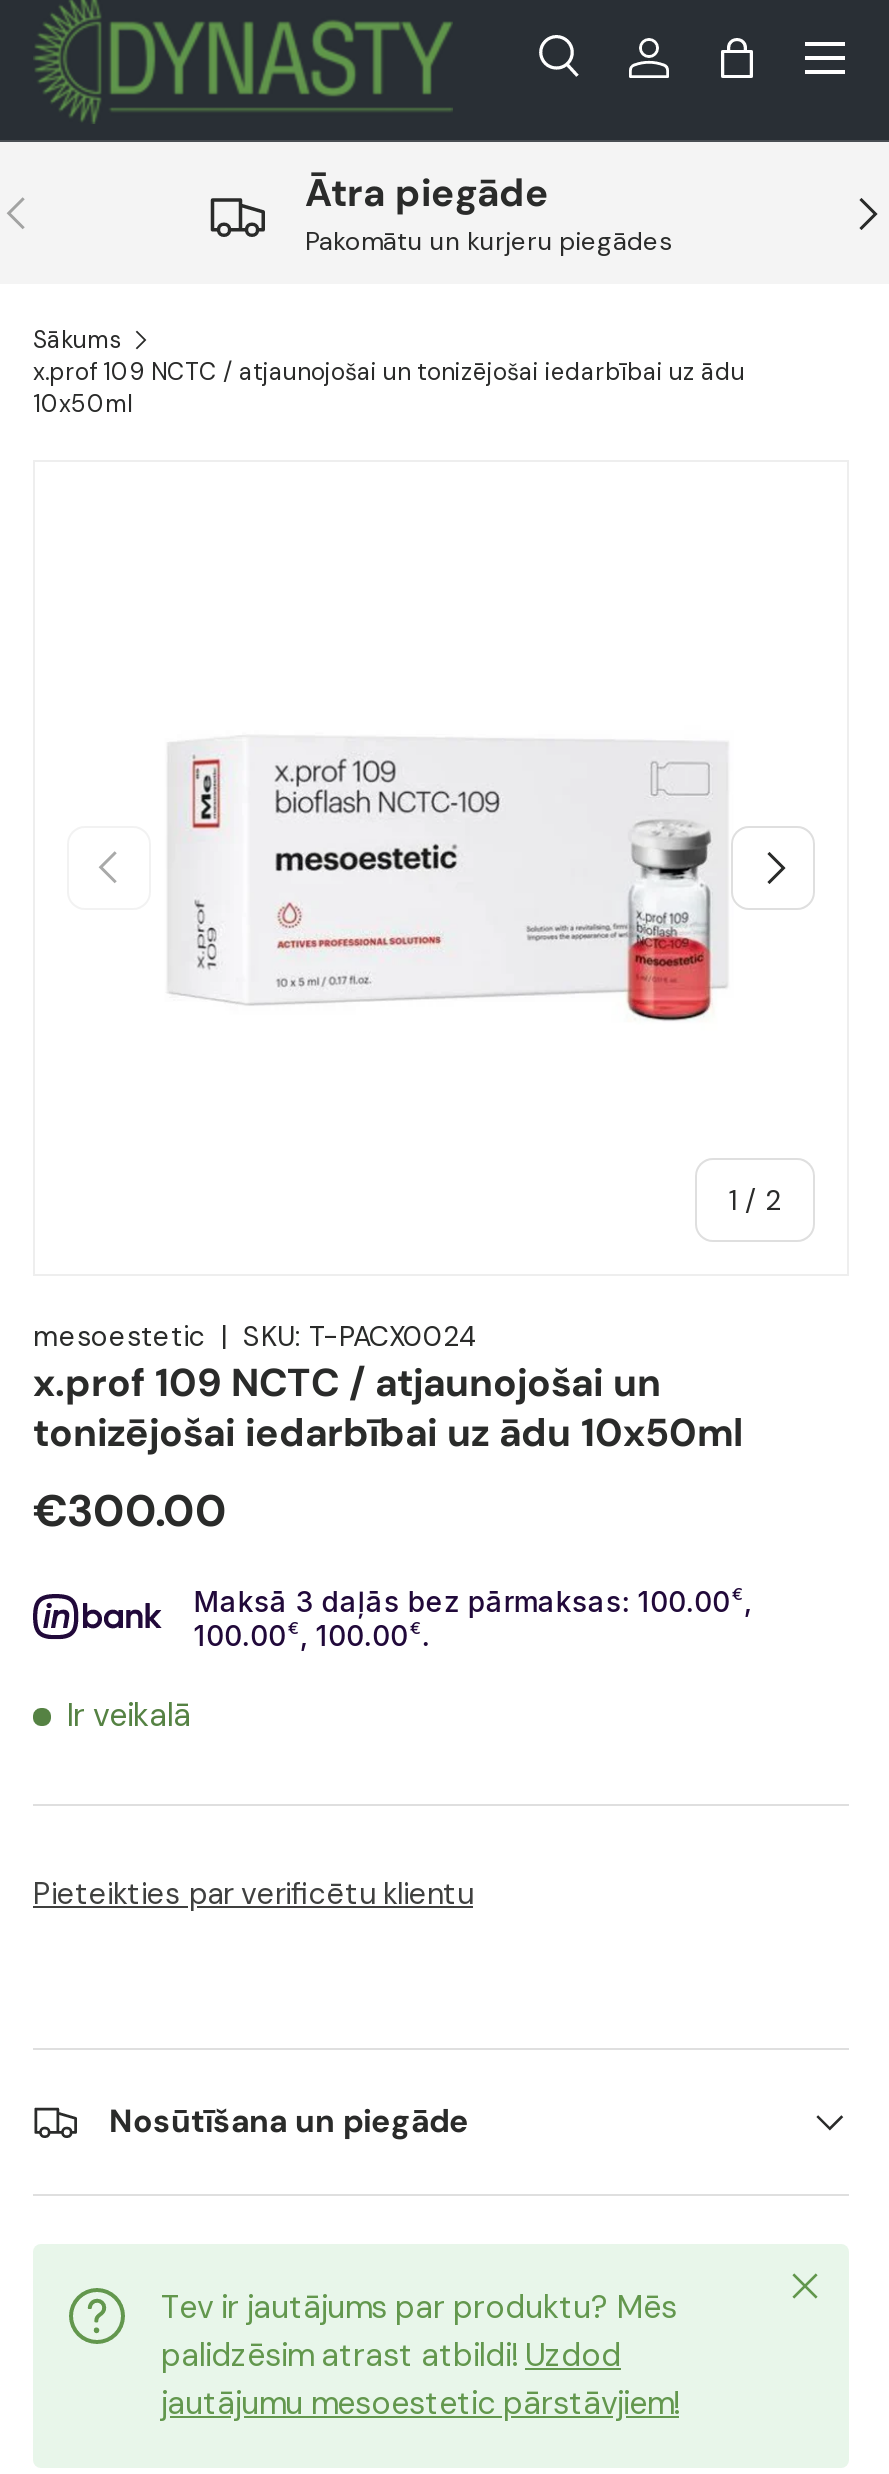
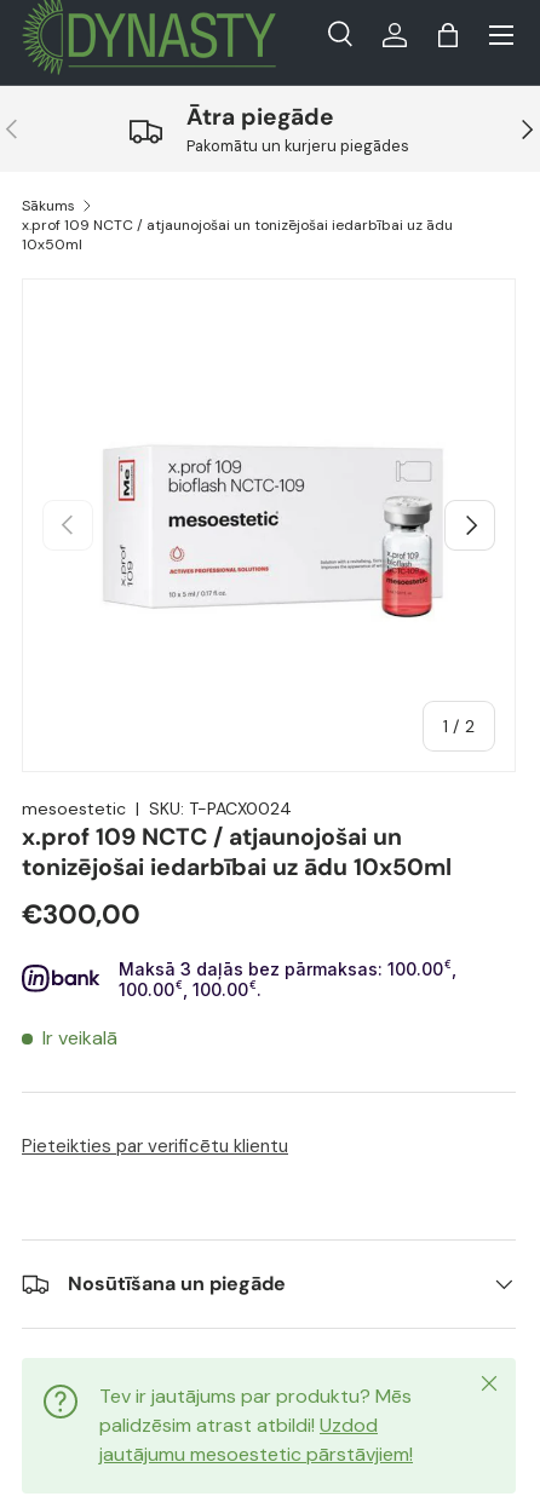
[33,1481,227,1539] €300.00 -> [22,896,140,932] €300,00

